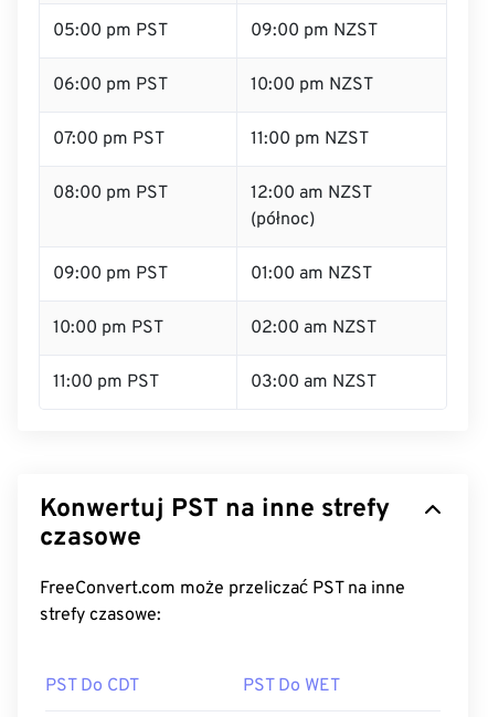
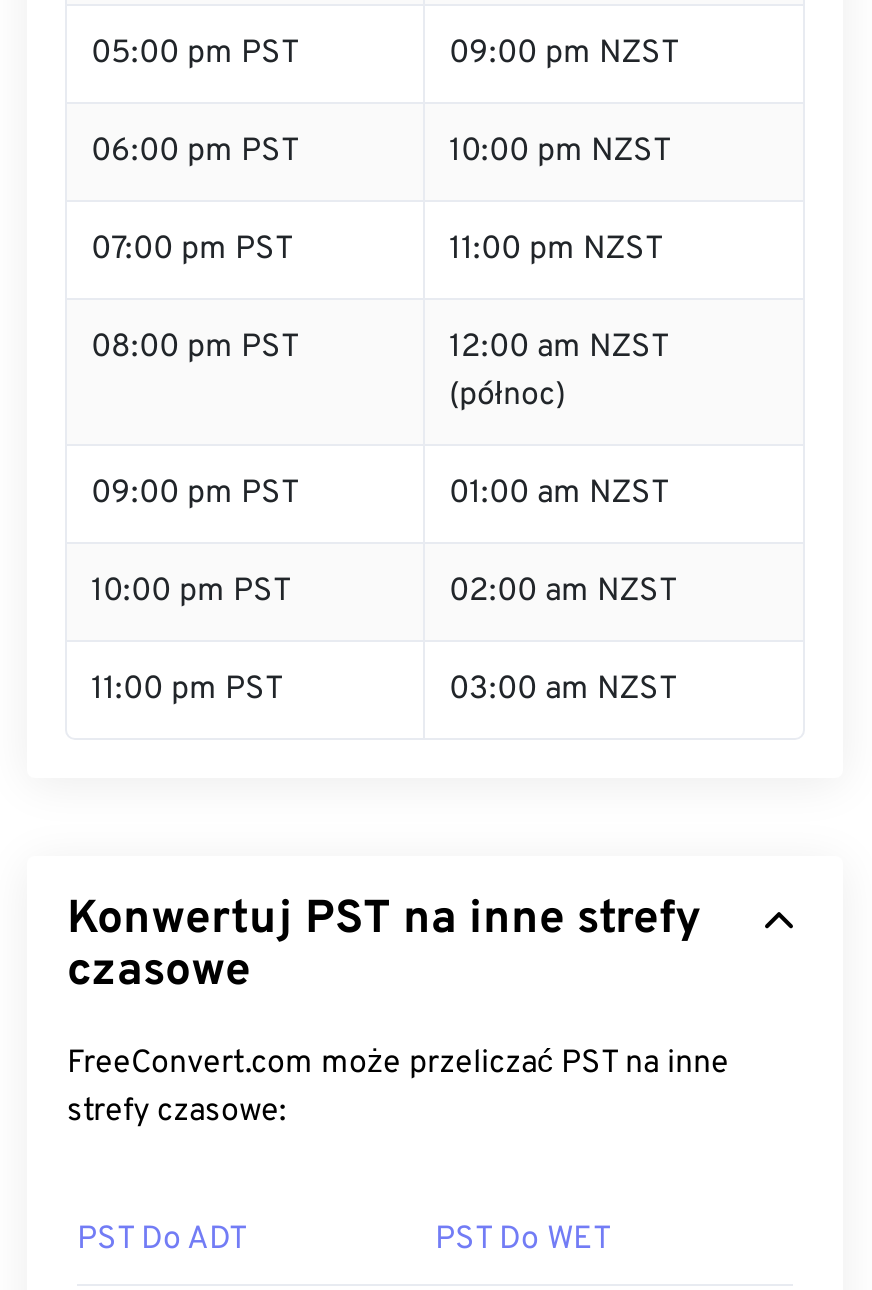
[45,675,139,697] PST Do CDT -> [77,1220,247,1260] PST Do ADT

